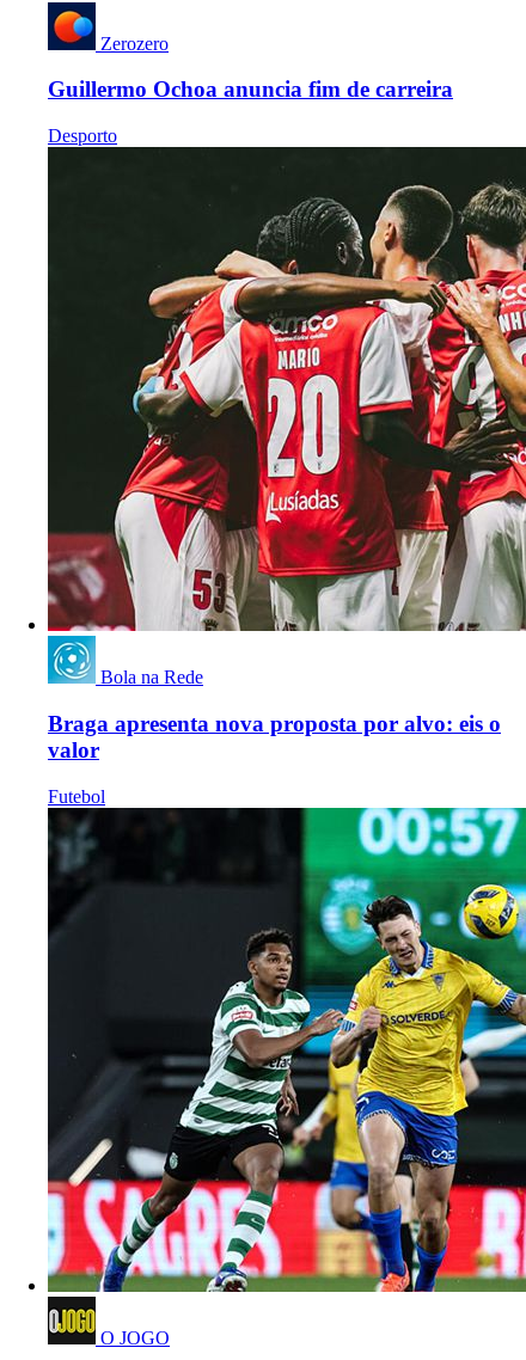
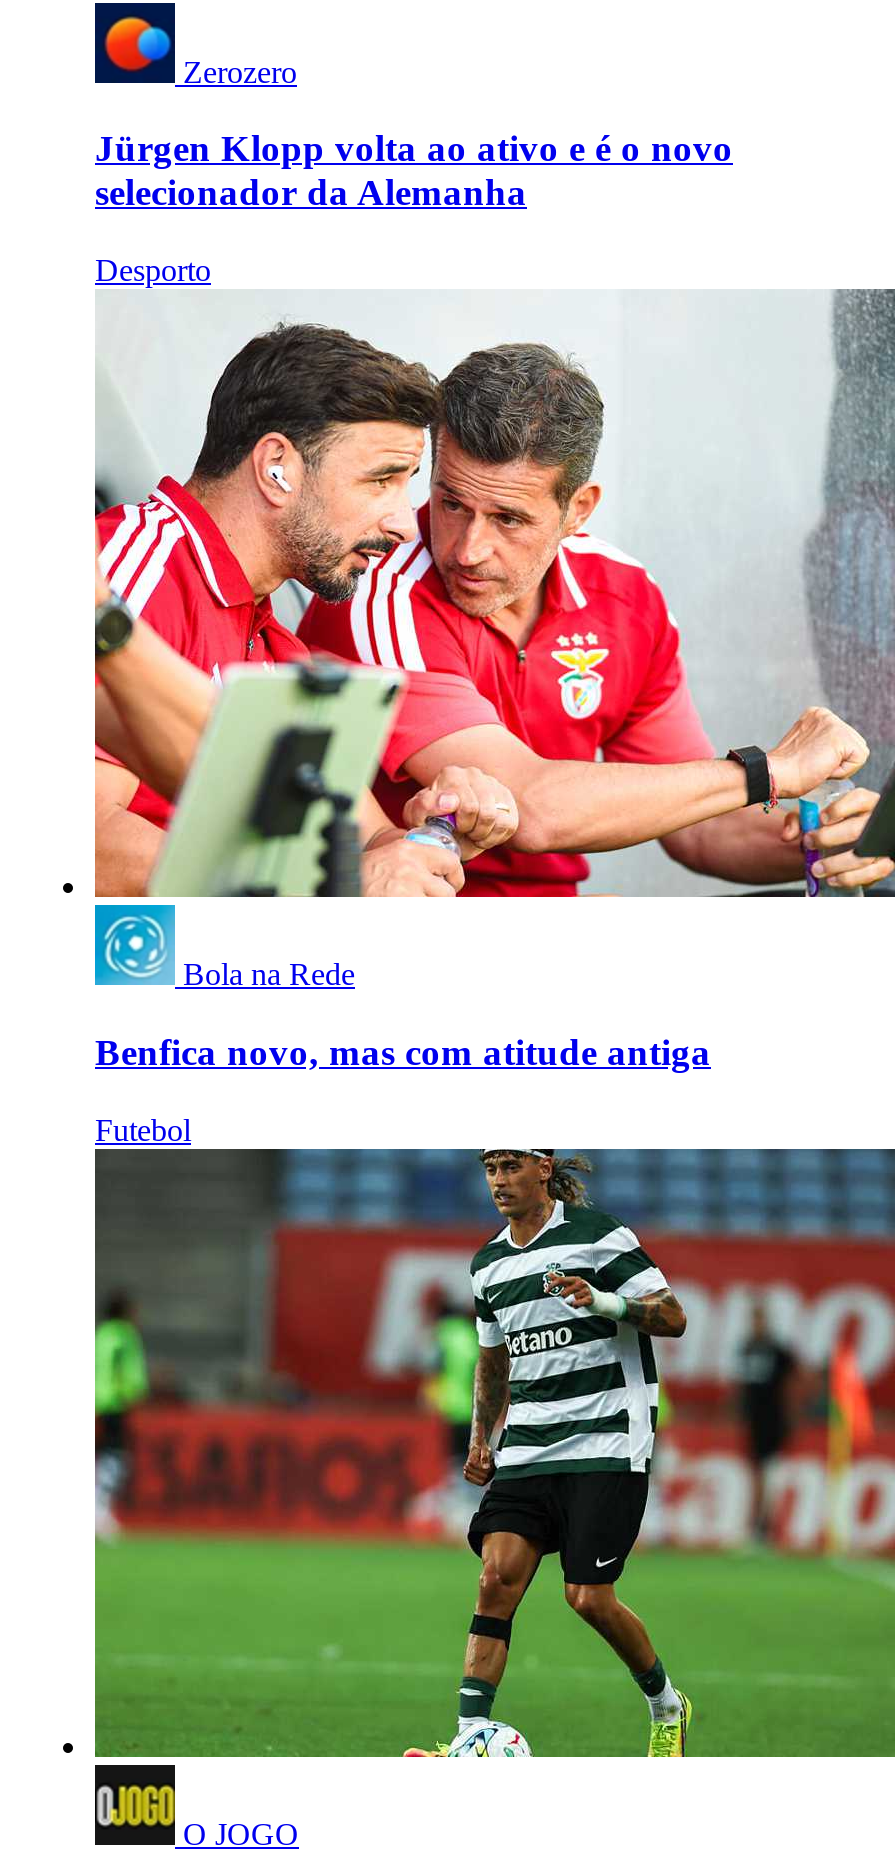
[48,77,453,102] Guillermo Ochoa anuncia fim de carreira -> [95,128,733,214] Jürgen Klopp volta ao ativo e é o novo | selecionador da Alemanha
moved [48,126,117,146] -> [95,253,211,287]: Desporto
[47,146,522,632] [image] -> [93,289,889,899] [image]
[48,711,501,762] Braga apresenta nova proposta por alvo: eis o | valor -> [95,1031,711,1073] Benfica novo, mas com atitude antiga
[47,807,522,1293] [image] -> [93,1147,889,1759] [image]

